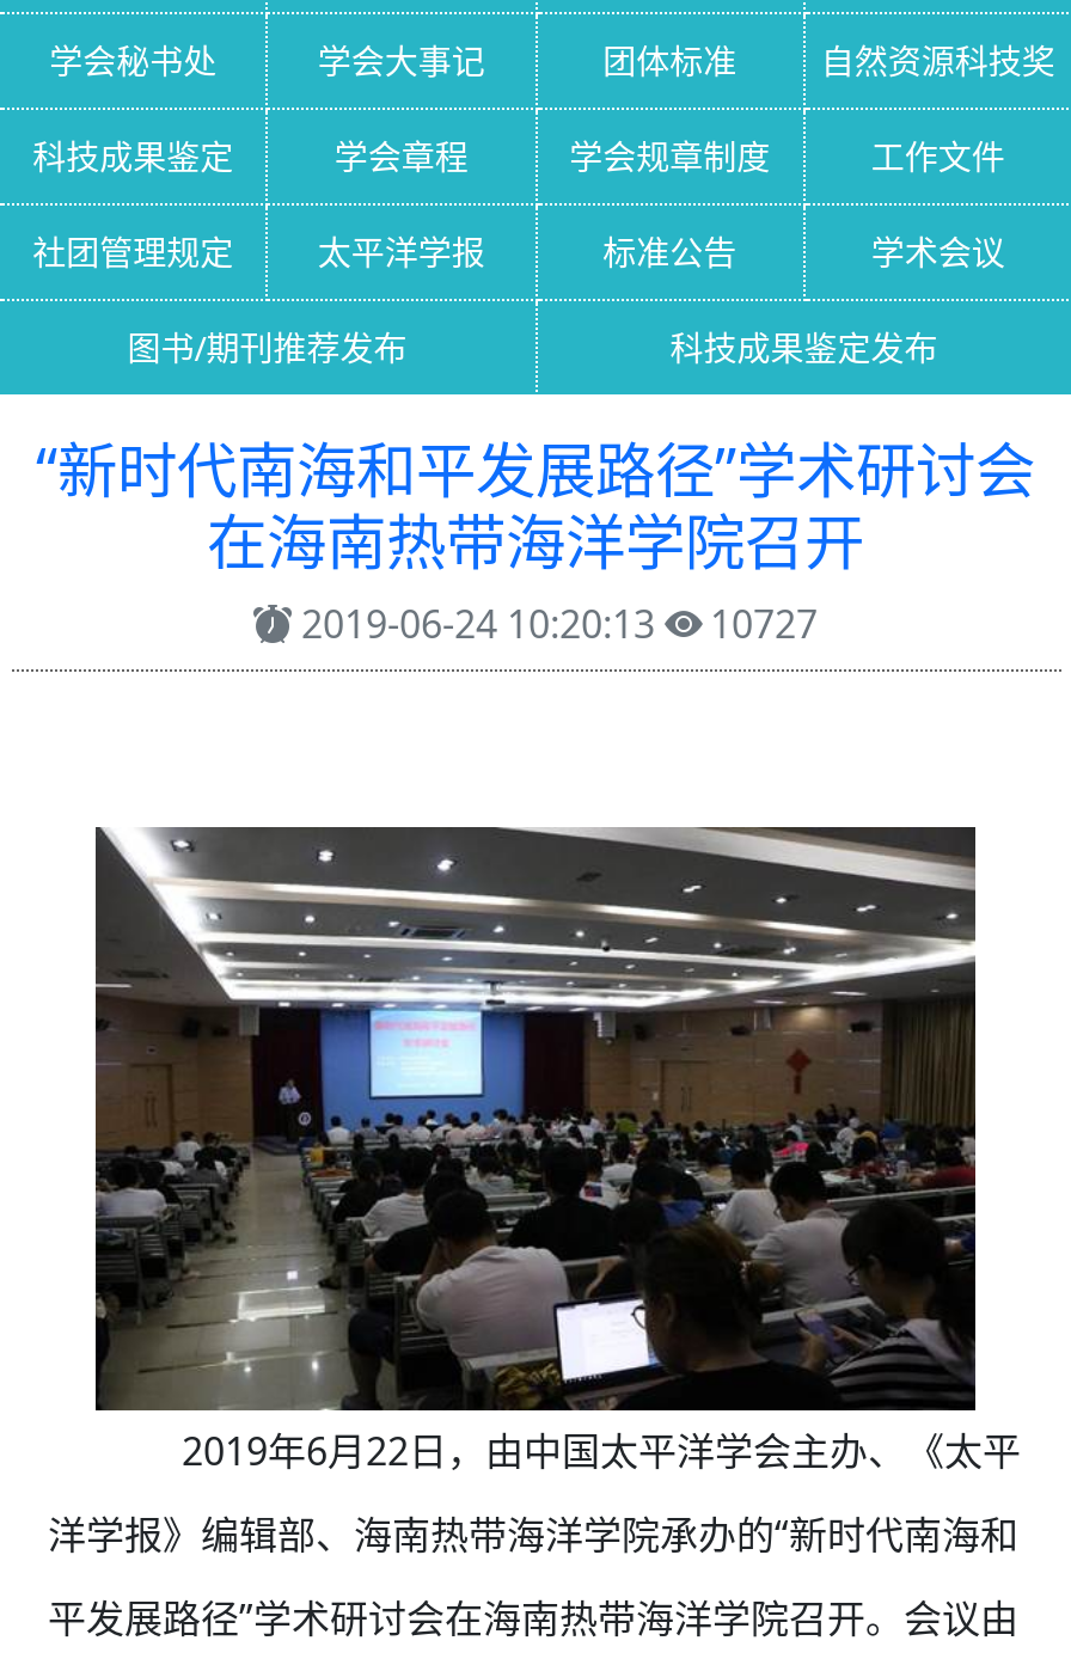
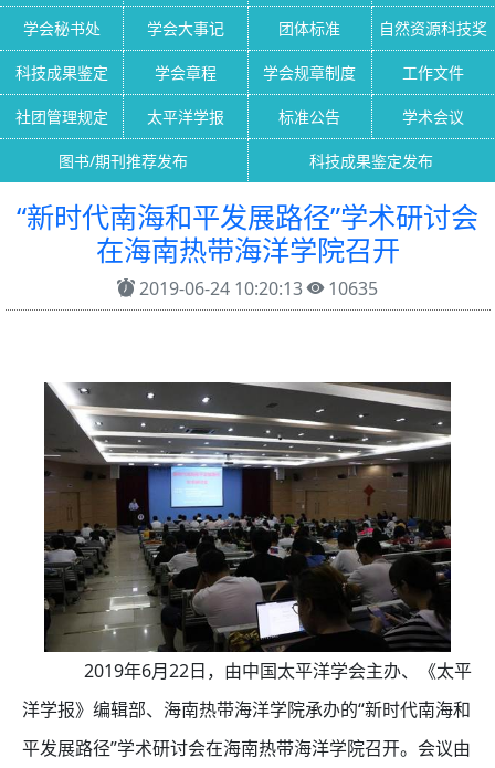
[292,598,818,650] 2019-06-24 10:20:13 10727 -> [135,276,378,301] 2019-06-24 10:20:13 10635

